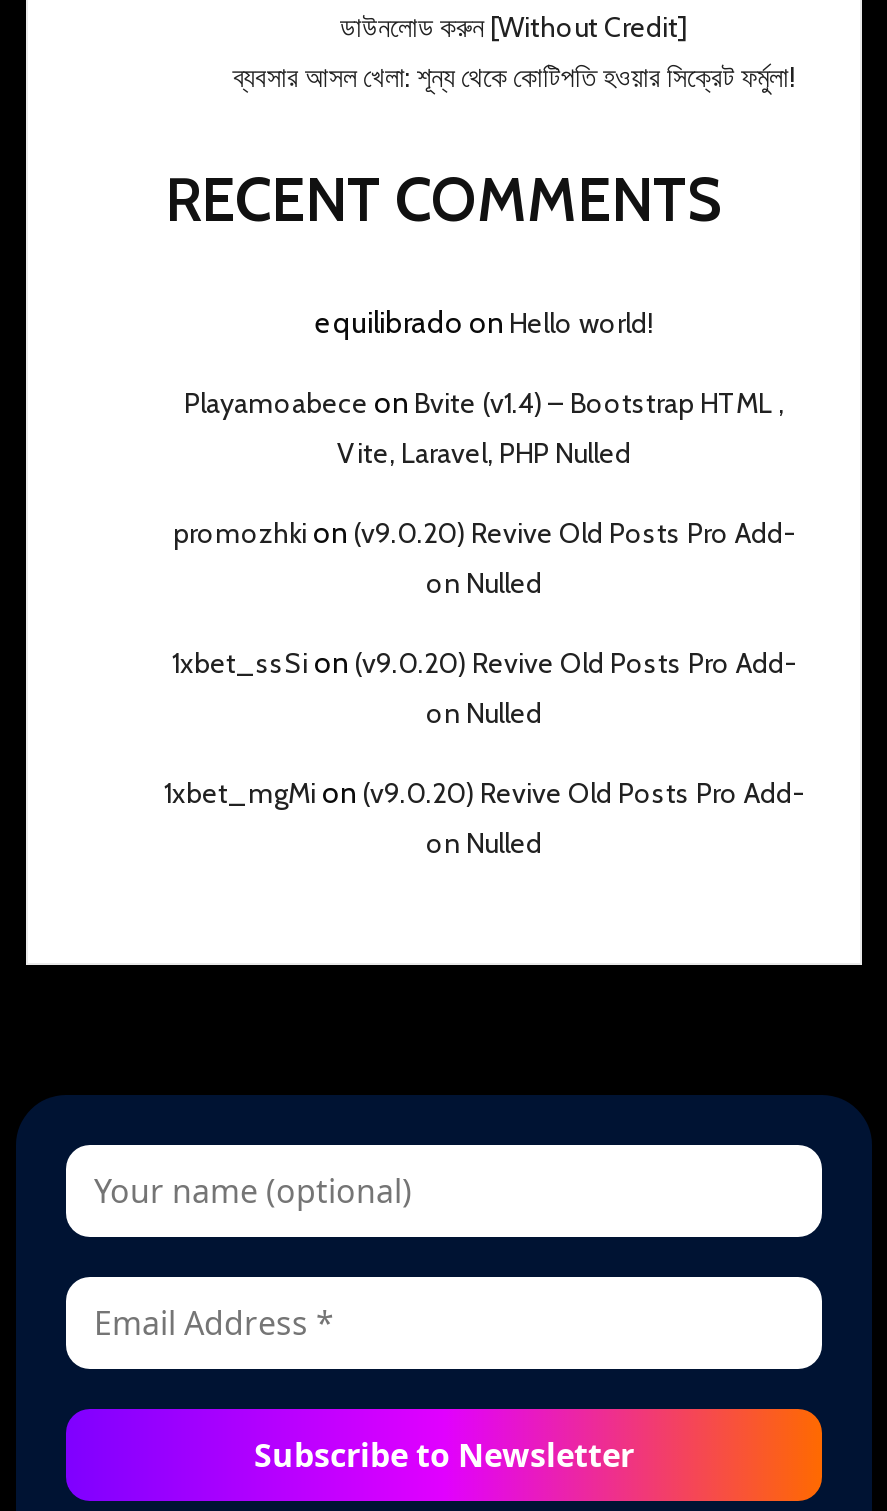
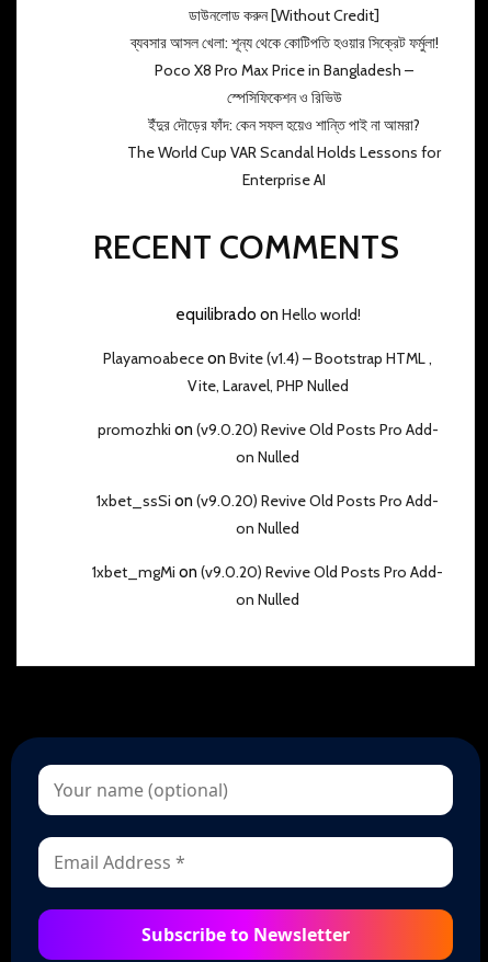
none -> [127,60,441,190] Poco X8 Pro Max Price in Bangladesh – | স্পেসিফিকেশন ও রিভিউ | ইঁদুর দৌড়ের ফাঁদ: কেন সফল হয়েও শান্তি পাই না আমরা? | The World Cup VAR Scandal Holds Lessons for | Enterprise AI

